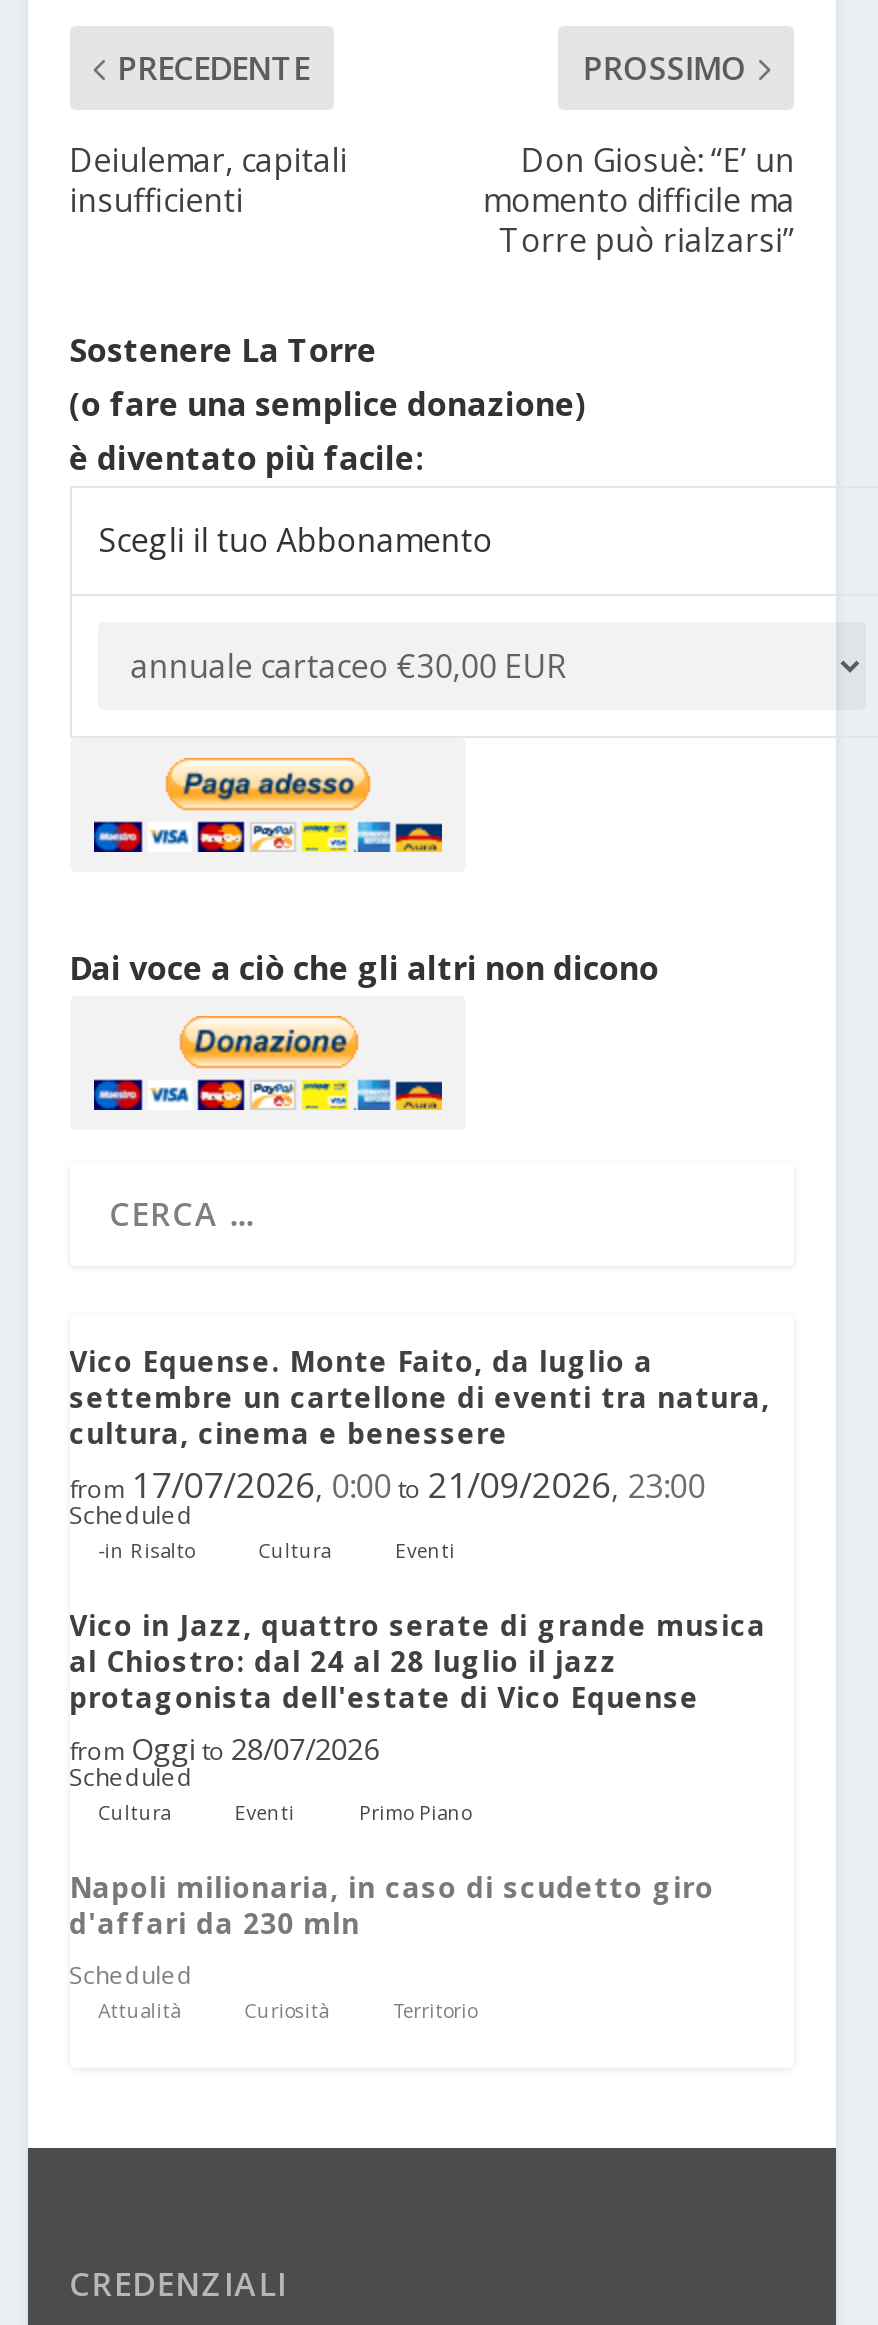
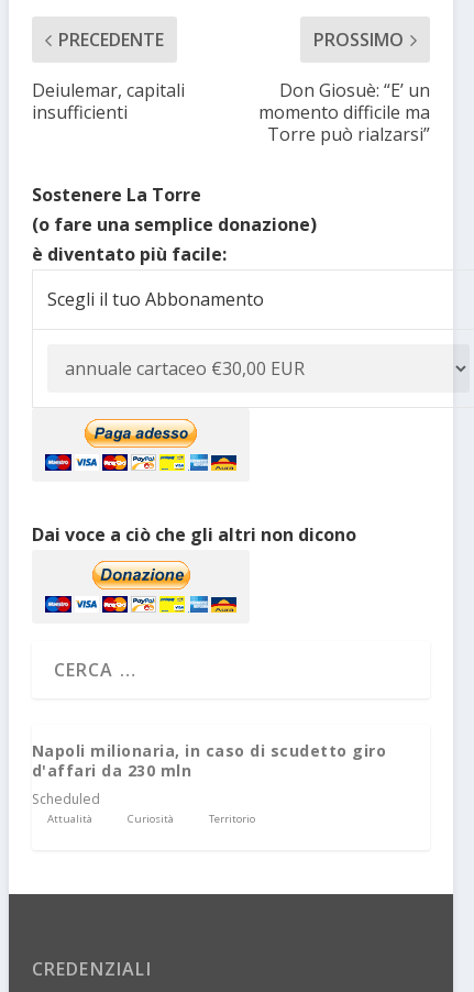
[69,1343,770,1826] Vico Equense. Monte Faito, da luglio a | settembre un cartellone di eventi tra natura, | cultura, cinema e benessere | from 17/07/2026, 0:00 to 21/09/2026, 23:00 | Scheduled | -in Risalto | Cultura | Eventi | Vico in Jazz, quattro serate di grande musica | al Chiostro: dal 24 al 28 luglio il jazz | protagonista dell'estate di Vico Equense | from Oggi to 28/07/2026 | Scheduled | Cultura | Eventi | Primo Piano -> none

